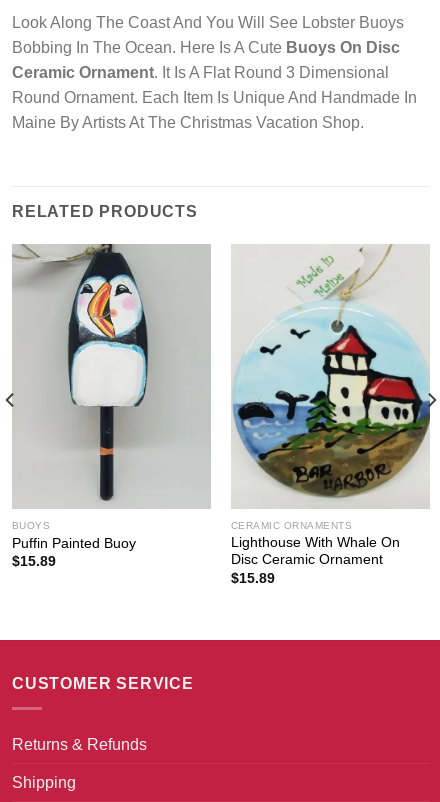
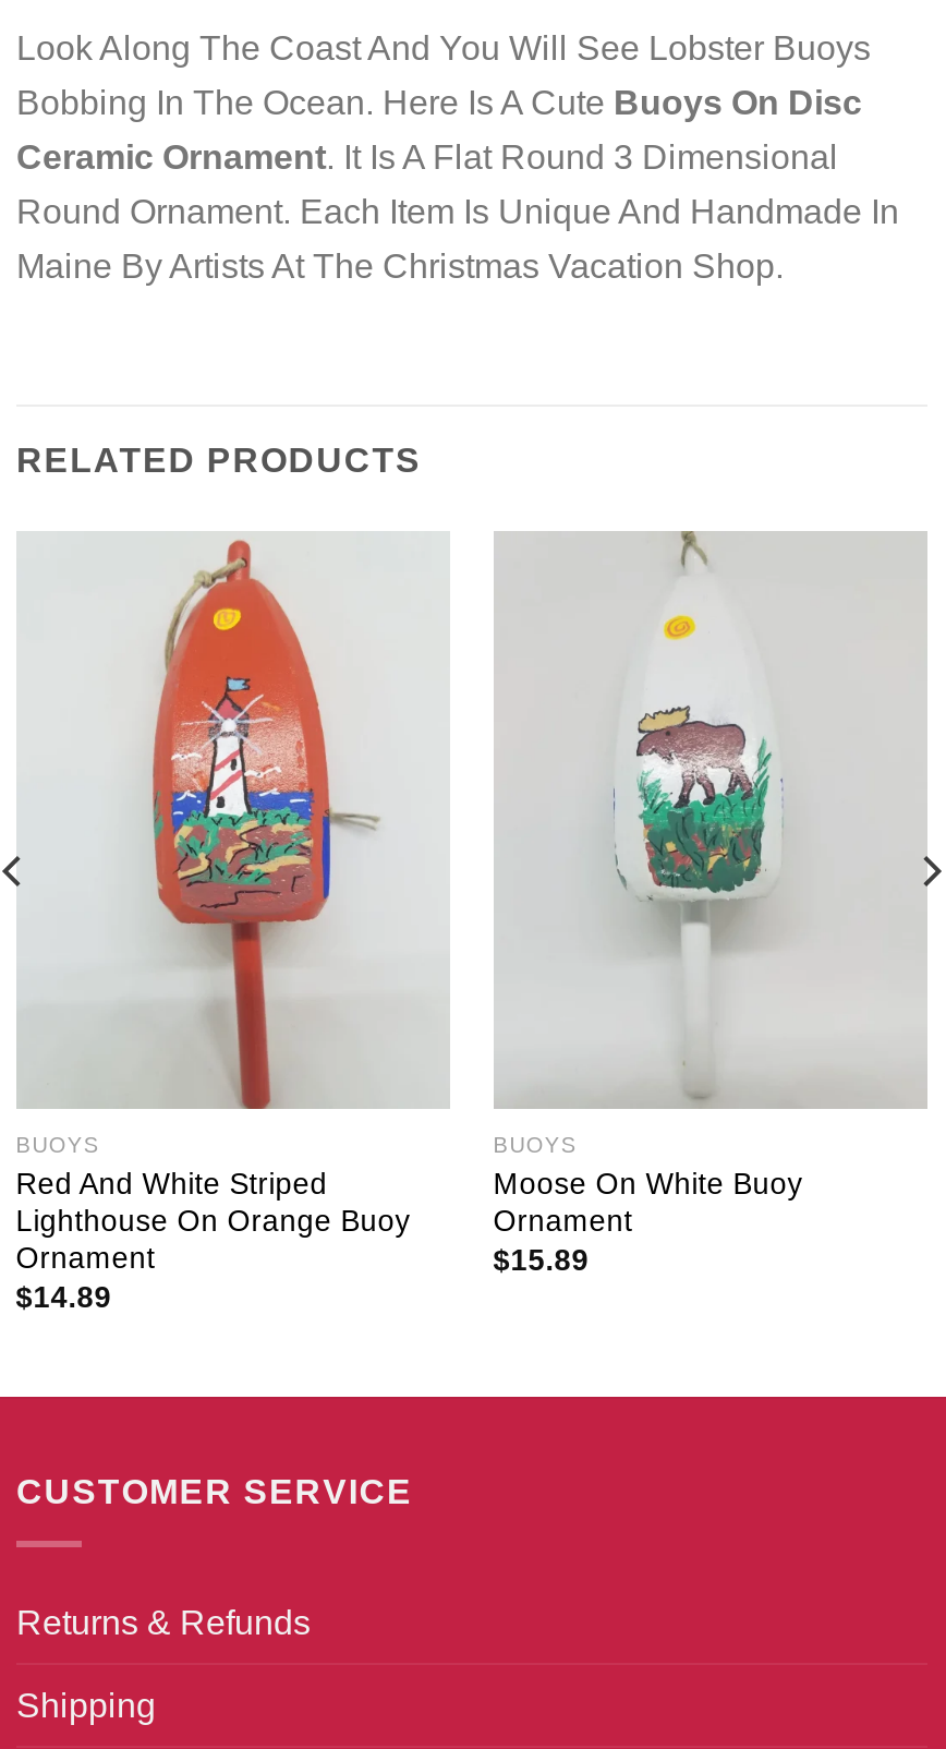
[12,243,210,569] [image] | Puffin Painted Buoy | $15.89 -> [16,531,446,1314] [image] | Red And White Striped | Lighthouse On Orange Buoy | Ornament | $14.89
[231,245,431,567] [image] | CERAMIC ORNAMENTS | Lighthouse With Whale On | Disc Ceramic Ornament -> [493,531,927,1237] [image] | BUOYS | Moose On White Buoy | Ornament

